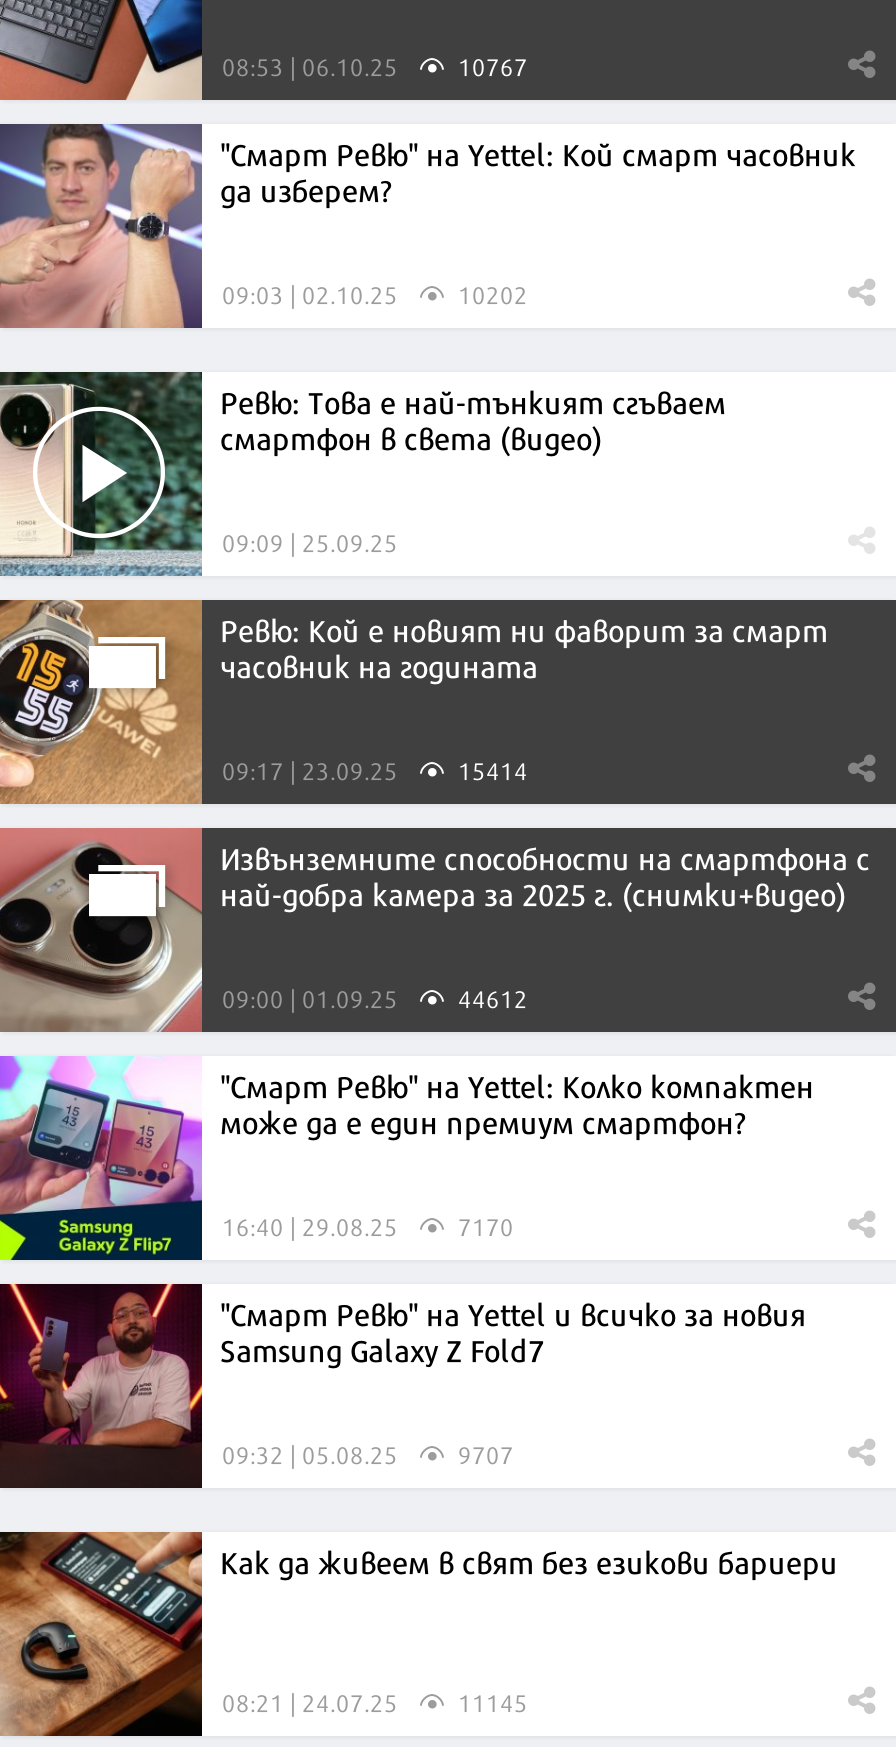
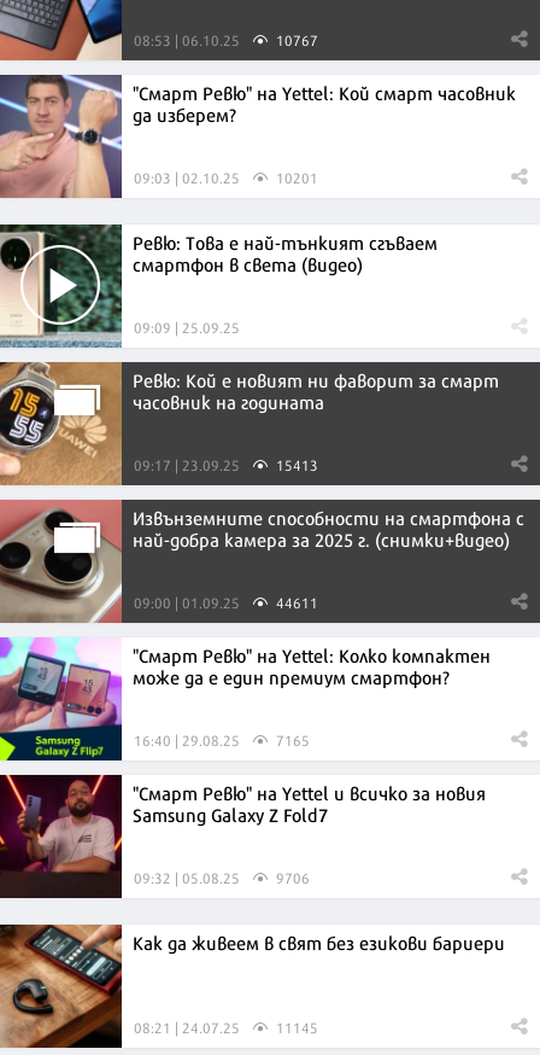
[458,276,528,312] 10202 -> [276,167,318,188] 10201
[458,752,528,788] 15414 -> [276,454,318,476] 15413
[458,980,528,1016] 44612 -> [276,591,318,613] 44611
[458,1208,514,1244] 7170 -> [276,729,310,751] 7165
[458,1436,514,1472] 9707 -> [276,867,310,888] 9706

